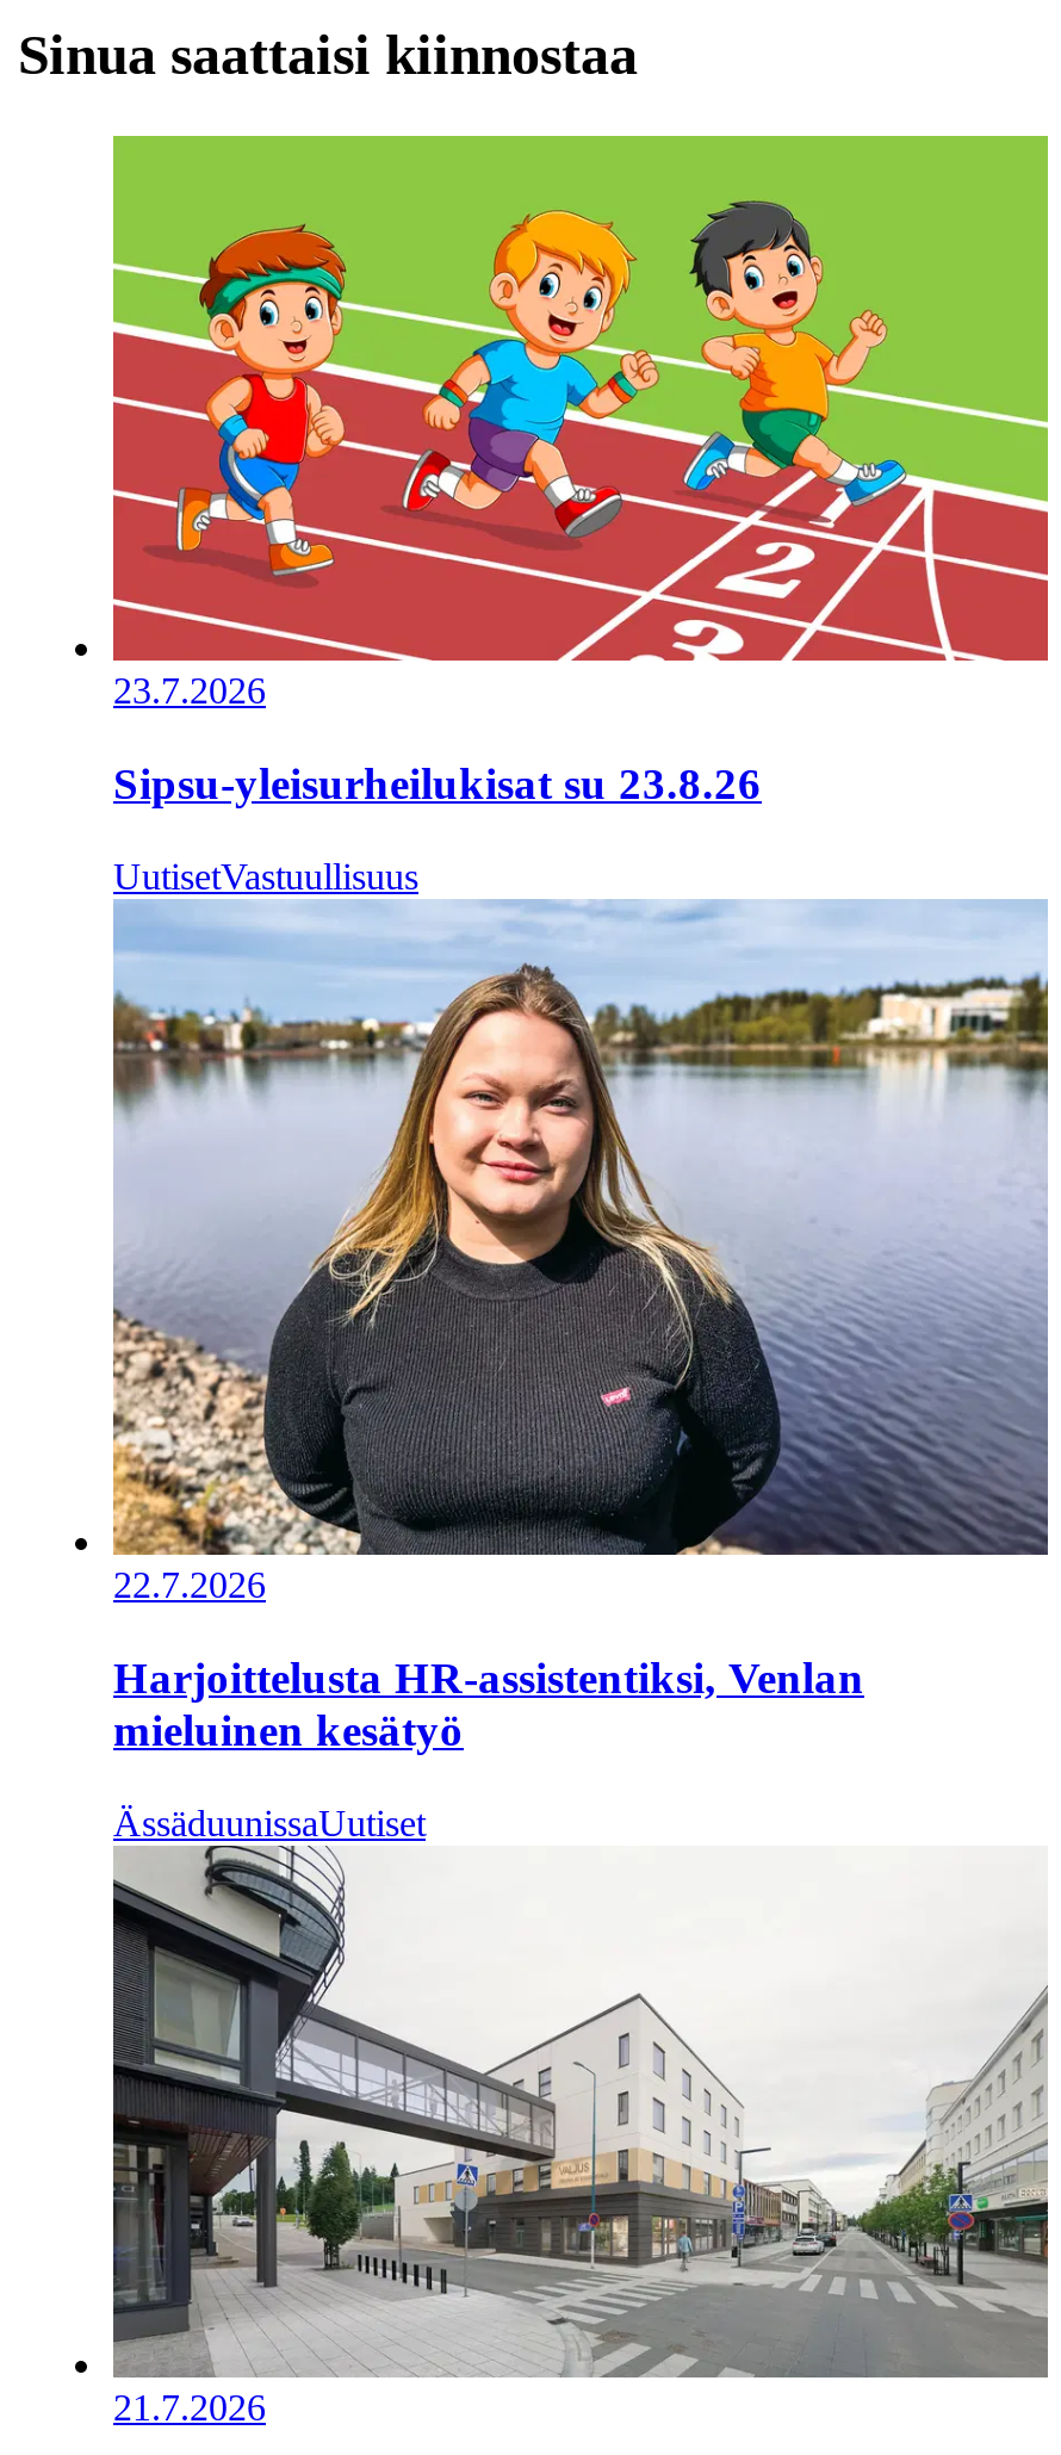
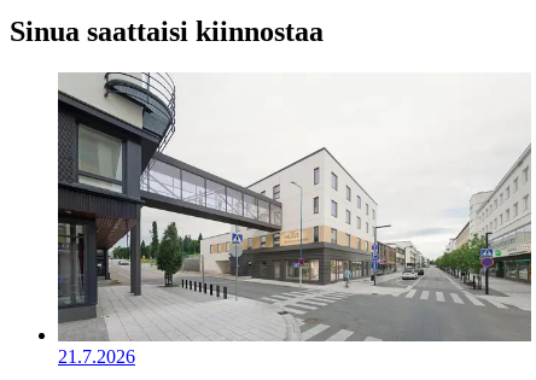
[111,134,1050,895] [image] | 23.7.2026 | Sipsu-yleisurheilukisat su 23.8.26 | UutisetVastuullisuus -> none
[111,899,1050,1842] [image] | 22.7.2026 | Harjoittelusta HR-assistentiksi, Venlan | mieluinen kesätyö | ÄssäduunissaUutiset -> none

